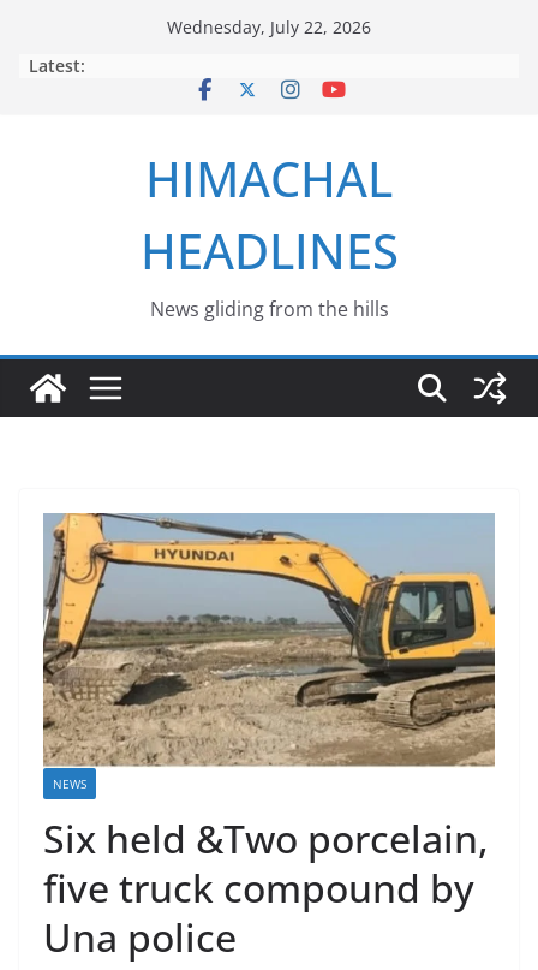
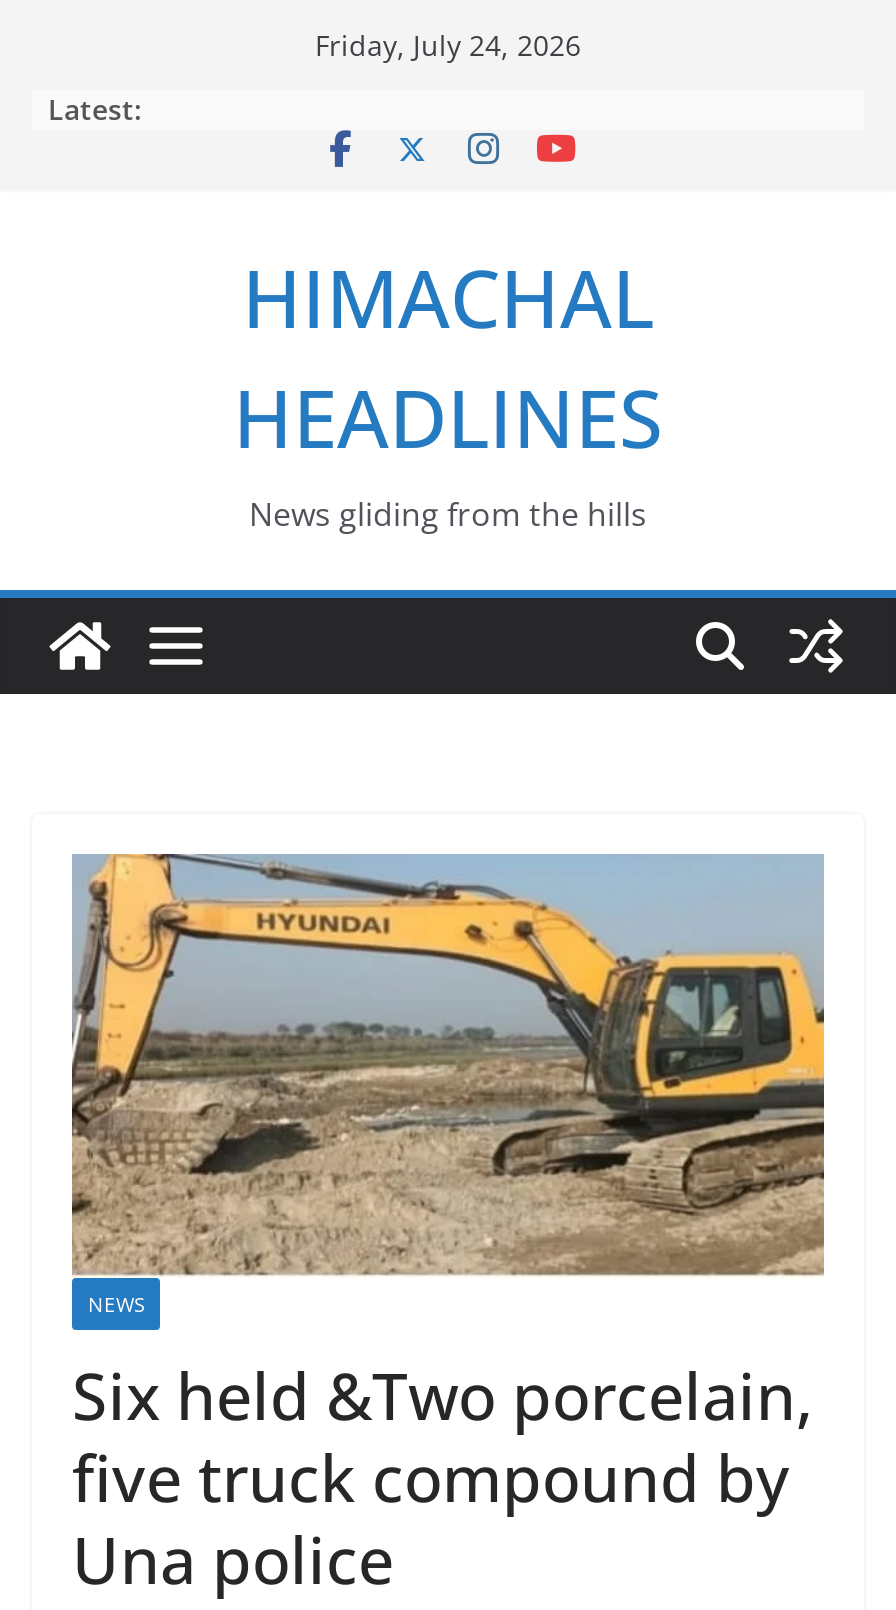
[167,16,371,38] Wednesday, July 22, 2026 -> [315,26,581,64] Friday, July 24, 2026

